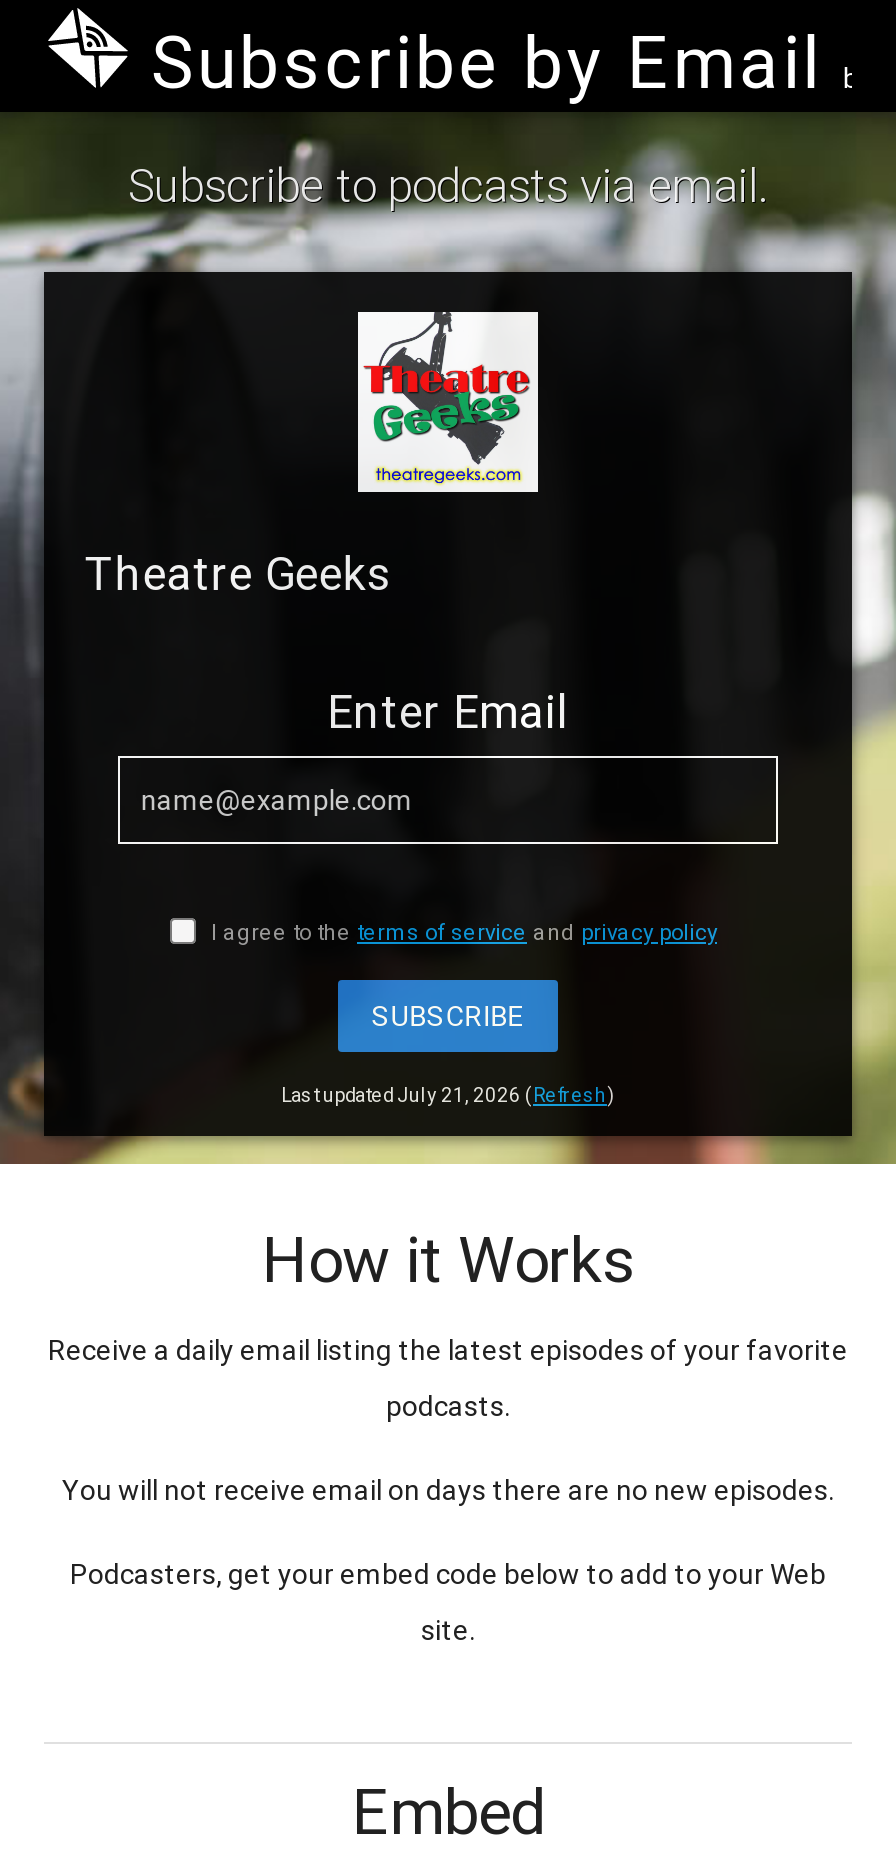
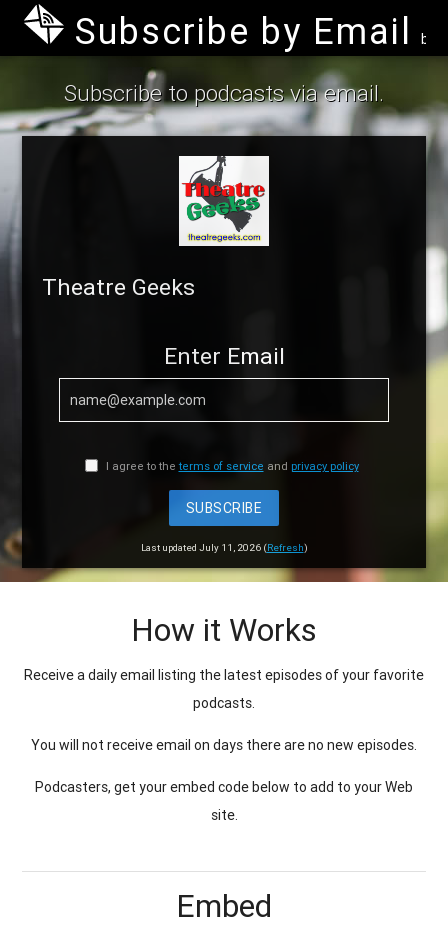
[281,1081,615,1107] Last updated July 21, 2026 (Refresh) -> [140,541,307,554] Last updated July 11, 2026 (Refresh)

